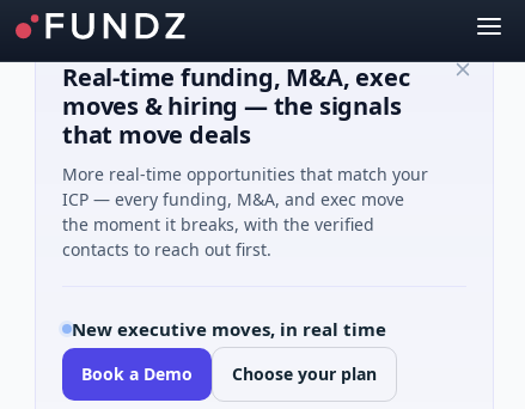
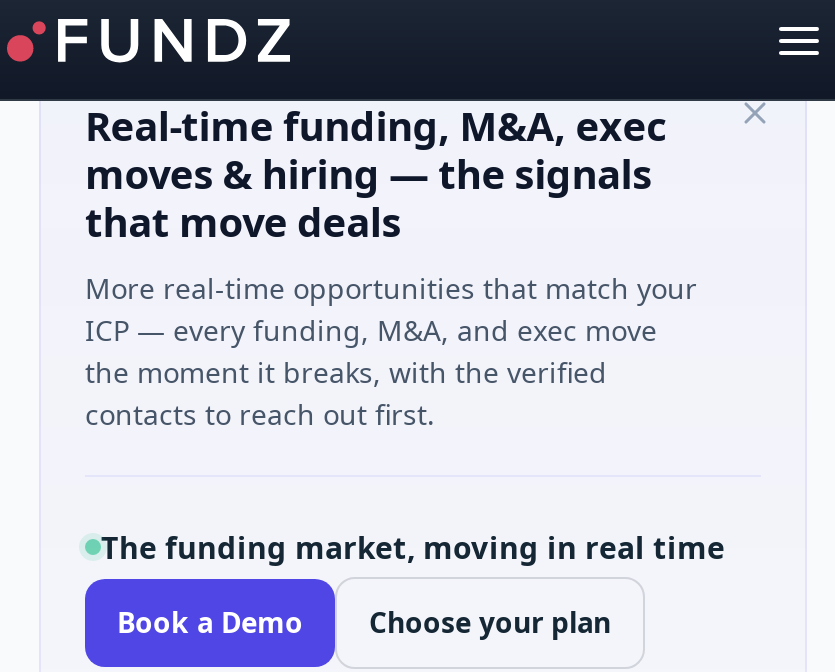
[72,317,386,341] New executive moves, in real time -> [101,527,725,567] The funding market, moving in real time

